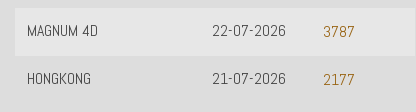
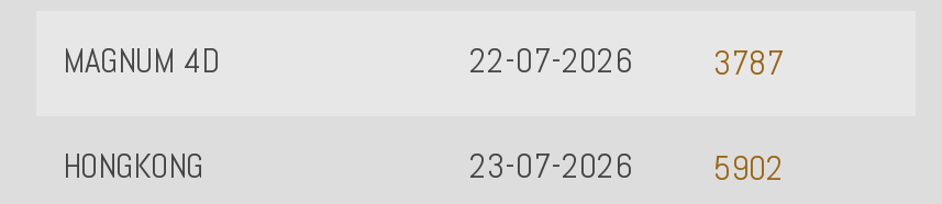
[212,69,286,89] 21-07-2026 -> [469,146,632,190] 23-07-2026
[323,70,355,90] 2177 -> [713,147,784,191] 5902

